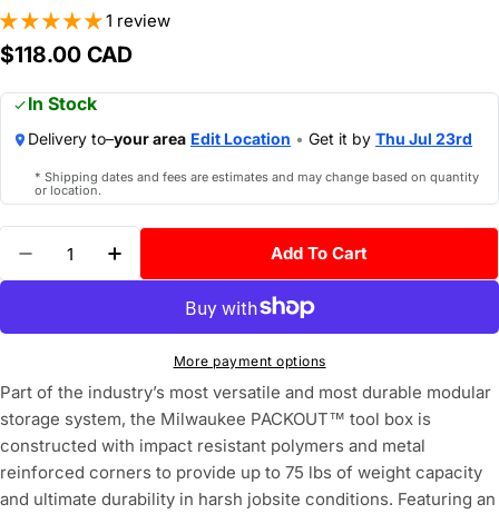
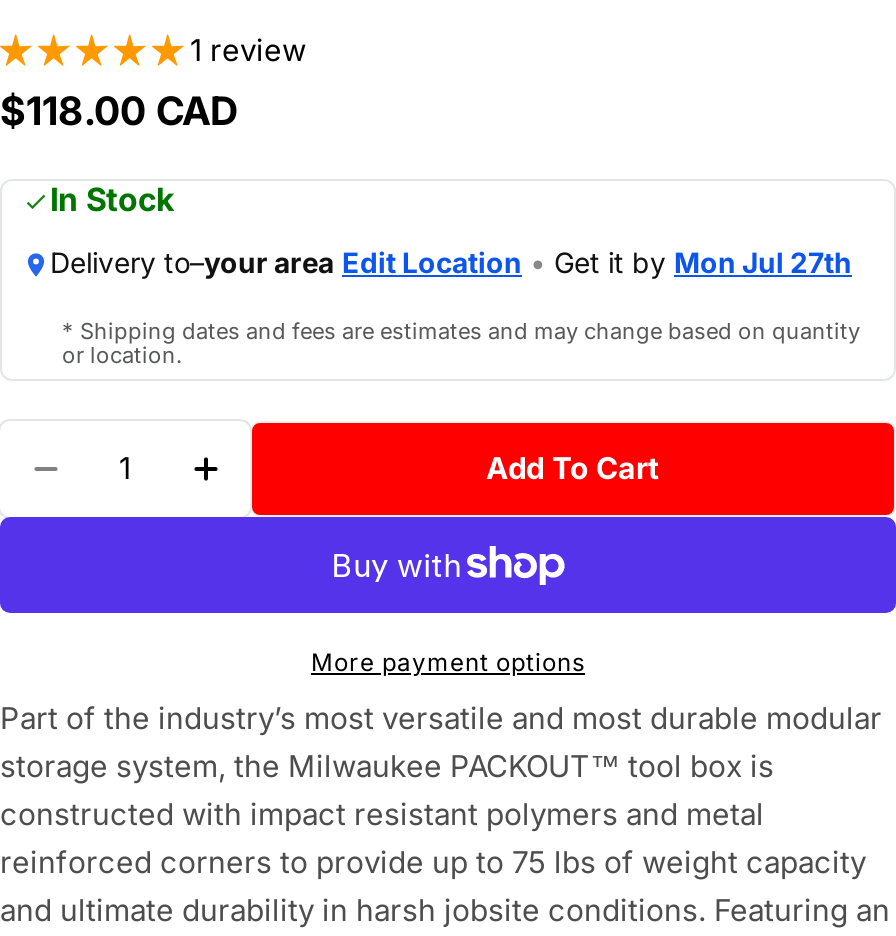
[28,130,472,148] Delivery to–your area Edit Location • Get it by Thu Jul 23rd -> [50,245,852,279] Delivery to–your area Edit Location • Get it by Mon Jul 27th

